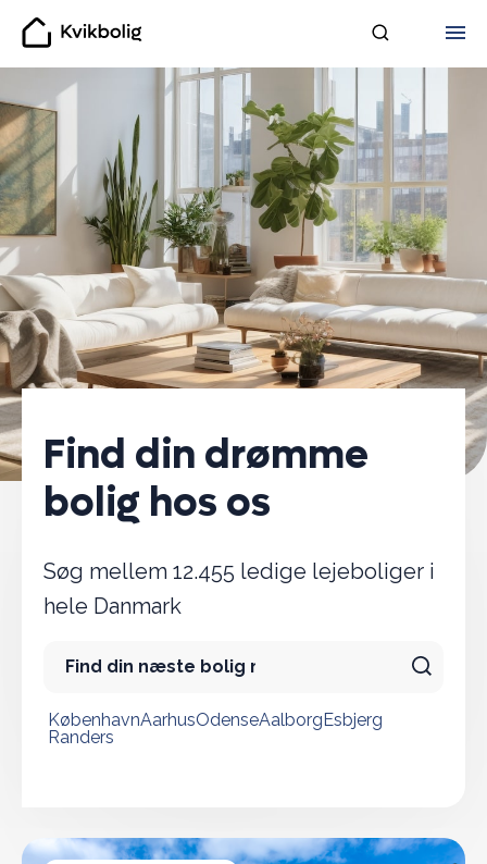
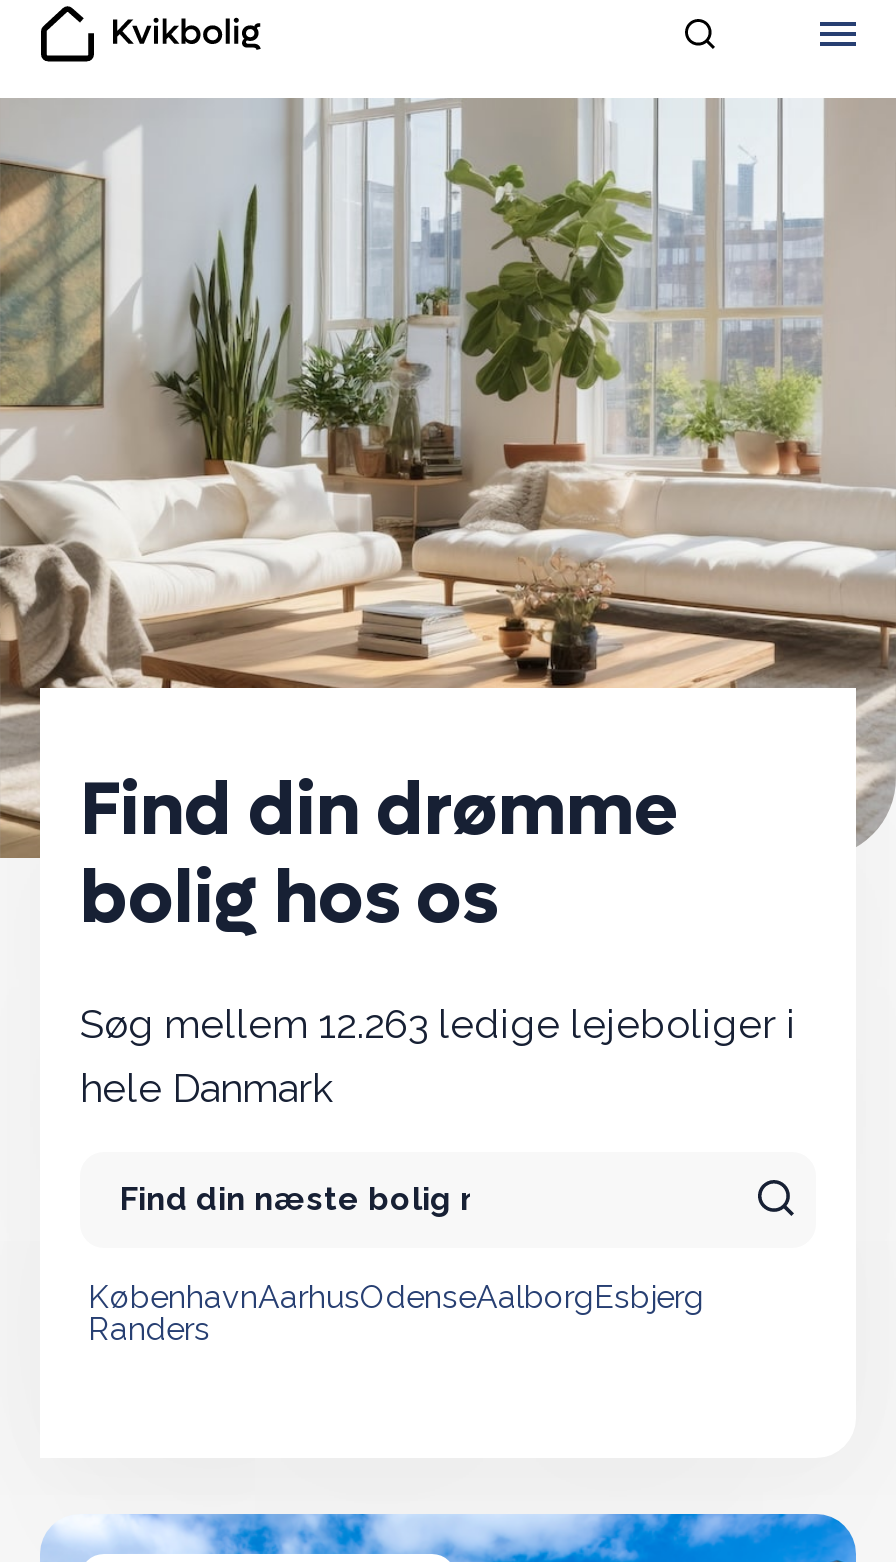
[43,558,435,584] Søg mellem 12.455 ledige lejeboliger i -> [80,1000,796,1048] Søg mellem 12.263 ledige lejeboliger i

